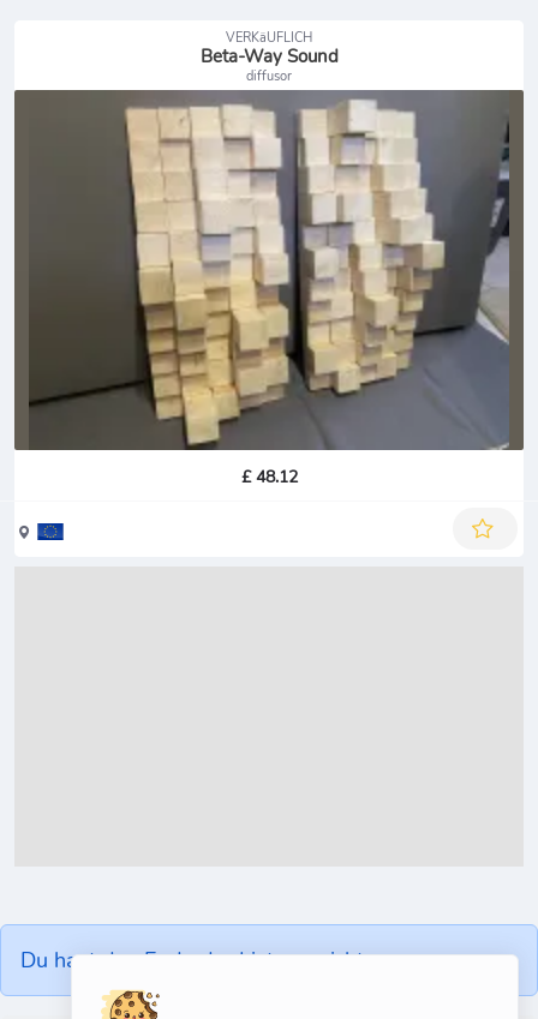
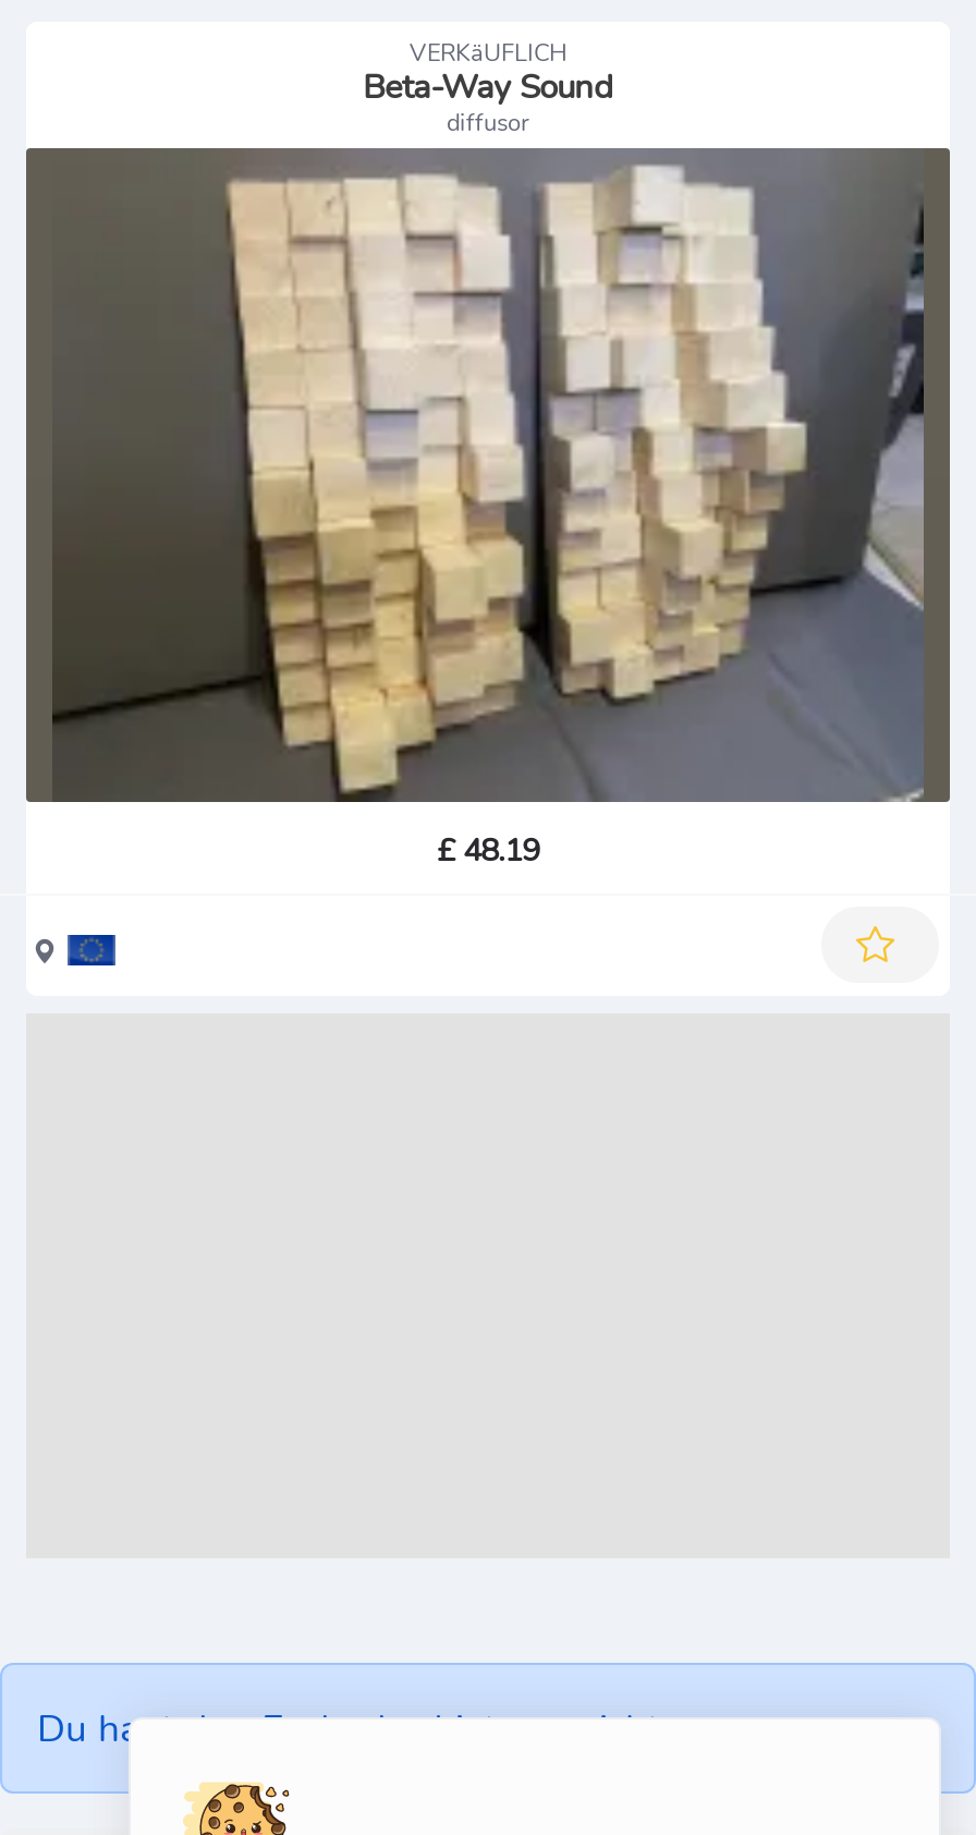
[241,465,297,489] £ 48.12 -> [437,829,539,872] £ 48.19

